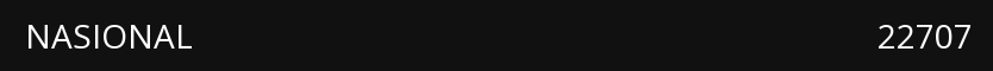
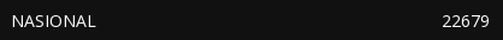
[878,13,973,58] 22707 -> [442,9,490,32] 22679

